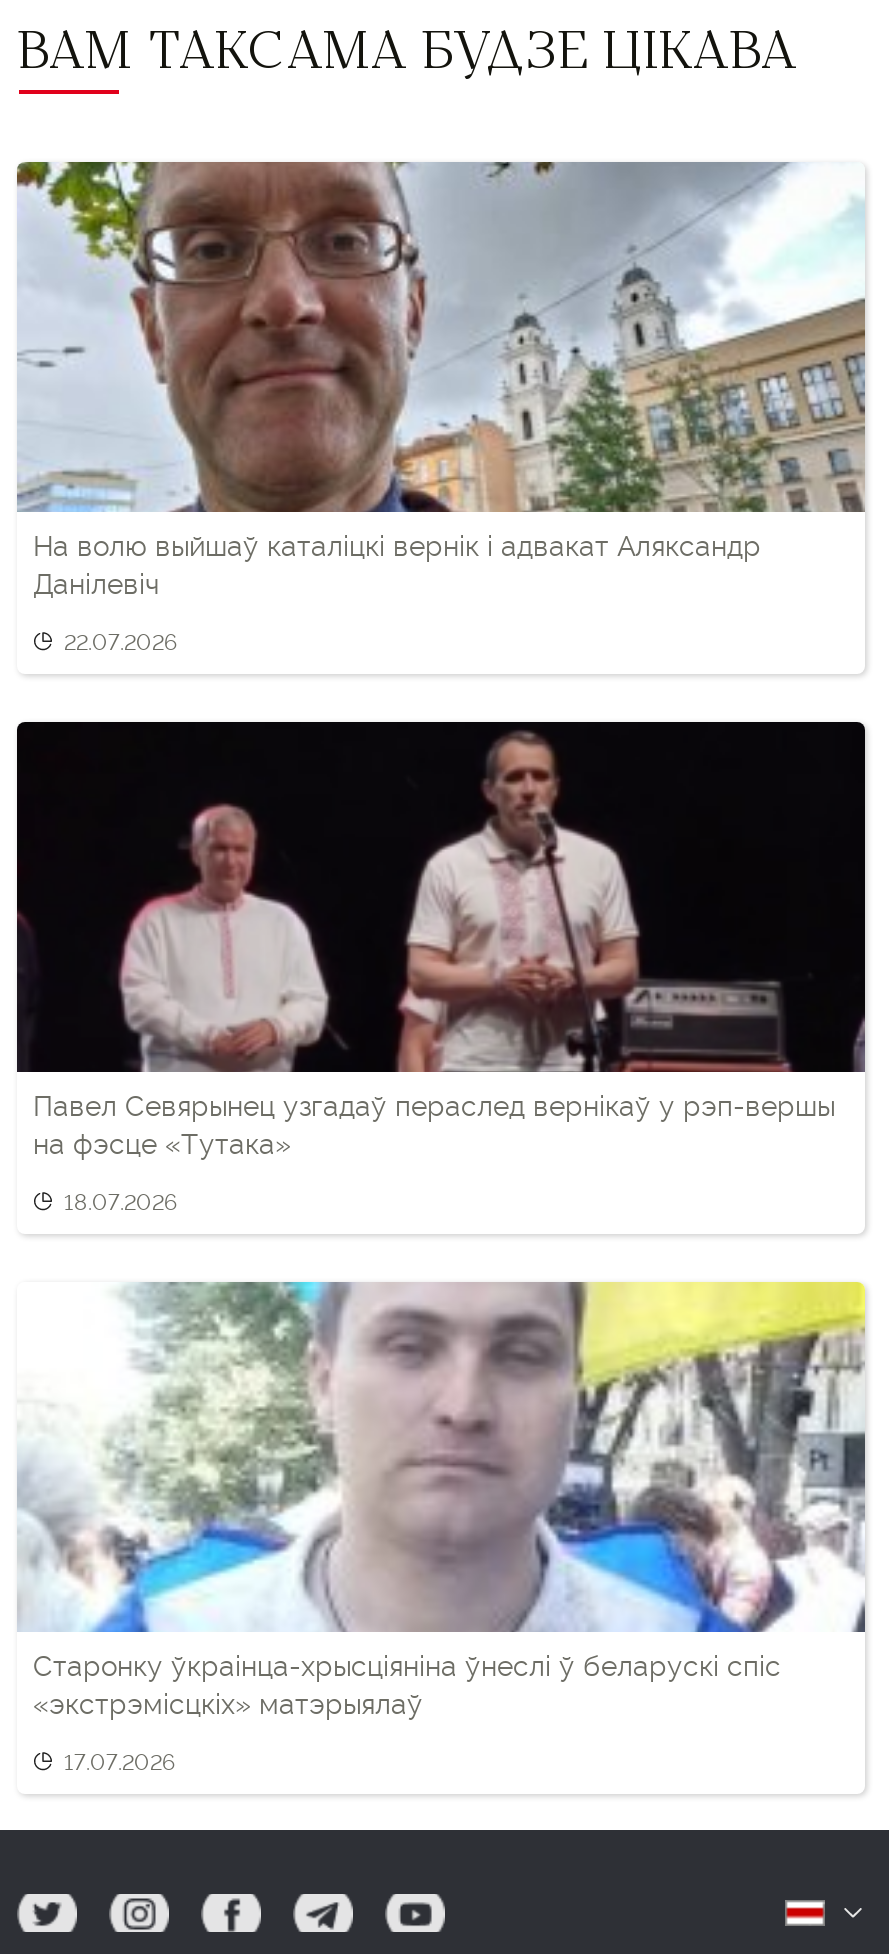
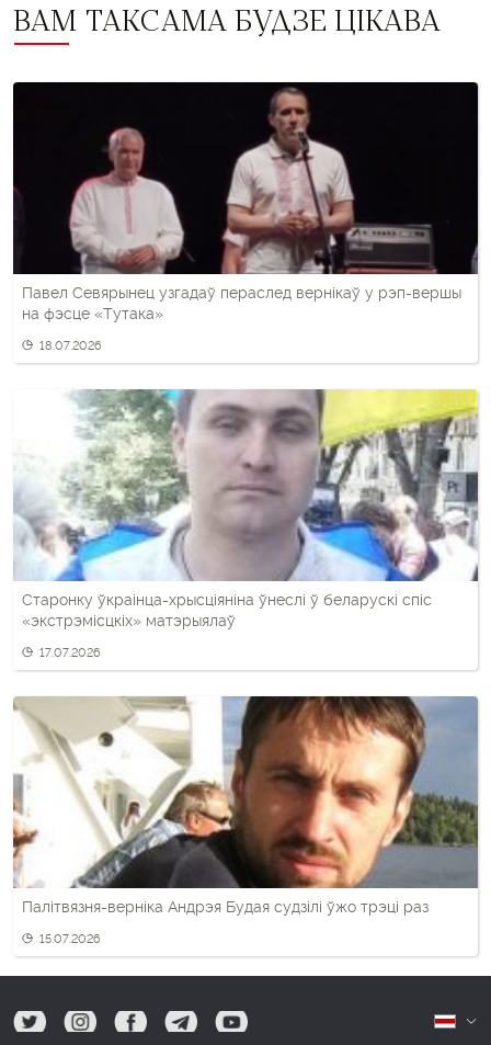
[15,160,867,656] [image] | На волю выйшаў каталіцкі вернік і адвакат Аляксандр | Данілевіч | 22.07.2026 -> none
moved [33,726,835,1776] -> [22,84,461,660]: [image] | Павел Севярынец узгадаў пераслед вернікаў у рэп-вершы | на фэсце «Тутака» | 18.07.2026 | Старонку ўкраінца-хрысціяніна ўнеслі ў беларускі спіс | «экстрэмісцкіх» матэрыялаў | 17.07.2026
none -> [12,690,479,946] [image] | Палітвязня-верніка Андрэя Будая судзілі ўжо трэці раз | 15.07.2026

